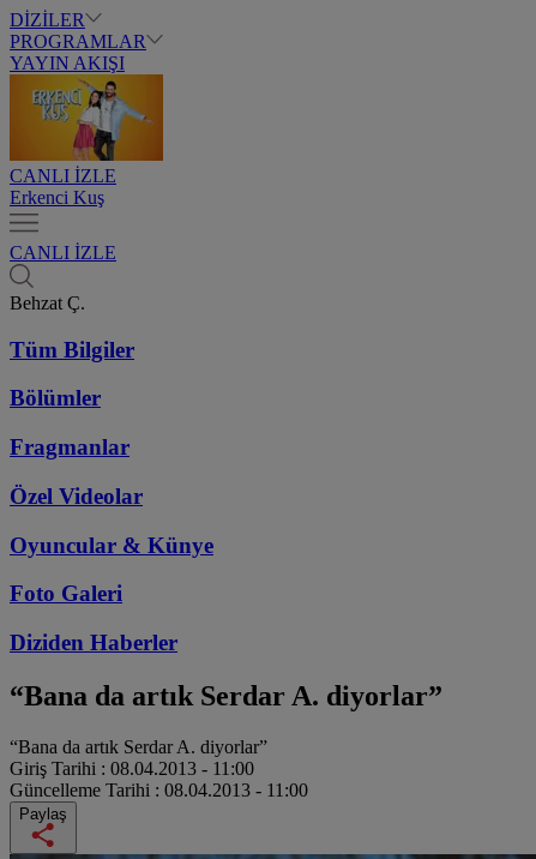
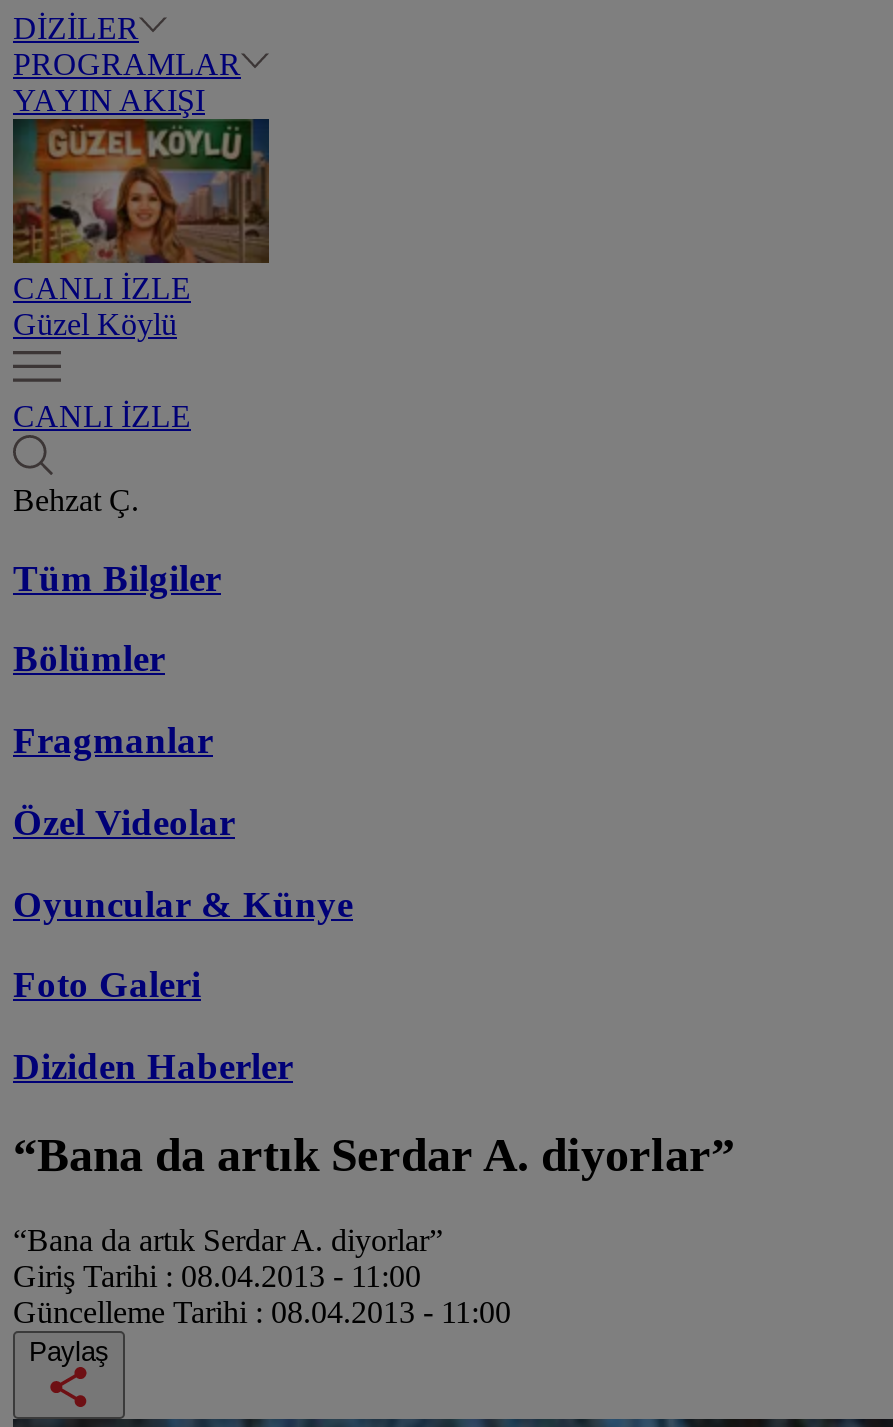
[8,73,164,208] [image] | Erkenci Kuş -> [11,117,271,341] [image] | Güzel Köylü

